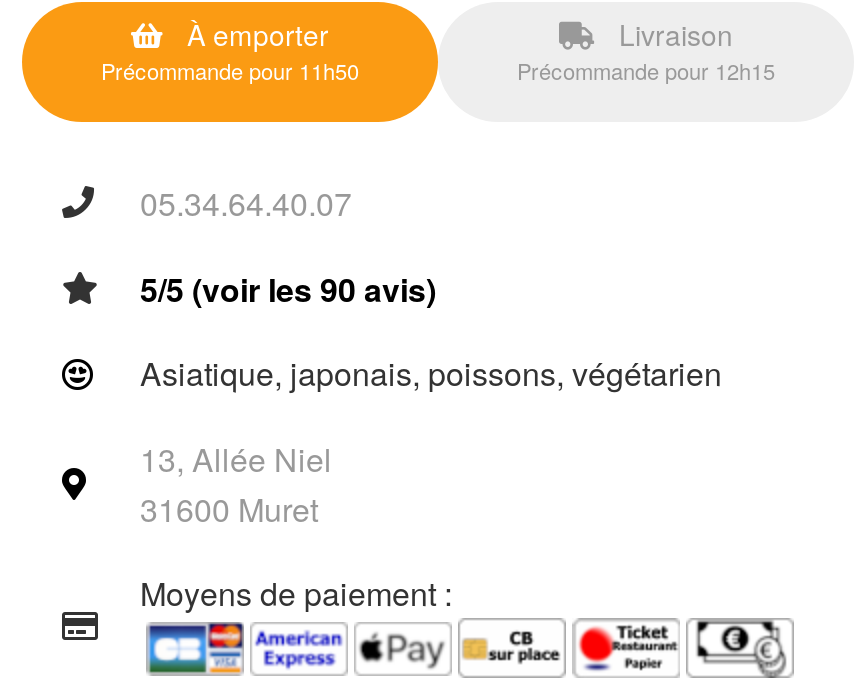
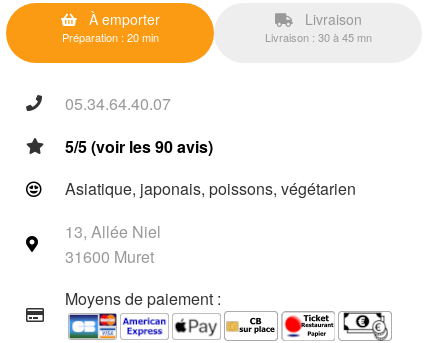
[101,54,359,86] Précommande pour 11h50 -> [61,29,158,45] Préparation : 20 min
[517,54,775,86] Précommande pour 12h15 -> [264,29,371,45] Livraison : 30 à 45 mn

